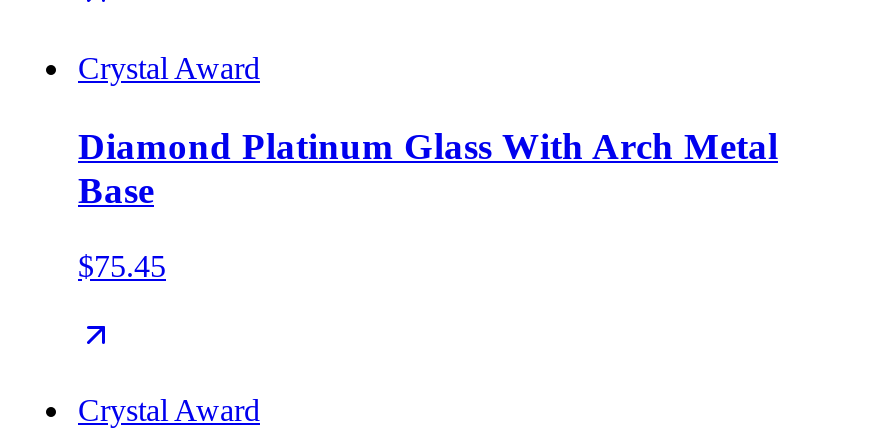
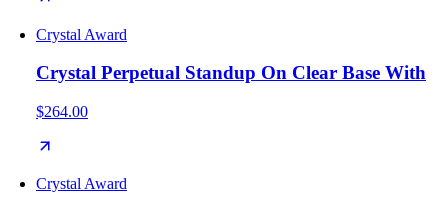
[78,125,778,211] Diamond Platinum Glass With Arch Metal | Base -> [36,62,426,83] Crystal Perpetual Standup On Clear Base With
[78,250,166,284] $75.45 -> [36,103,88,120] $264.00

